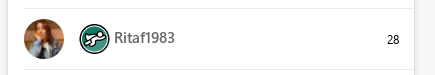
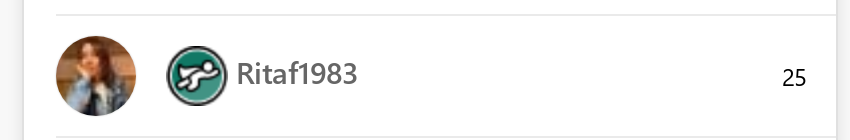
[387,31,399,47] 28 -> [782,59,806,91] 25

